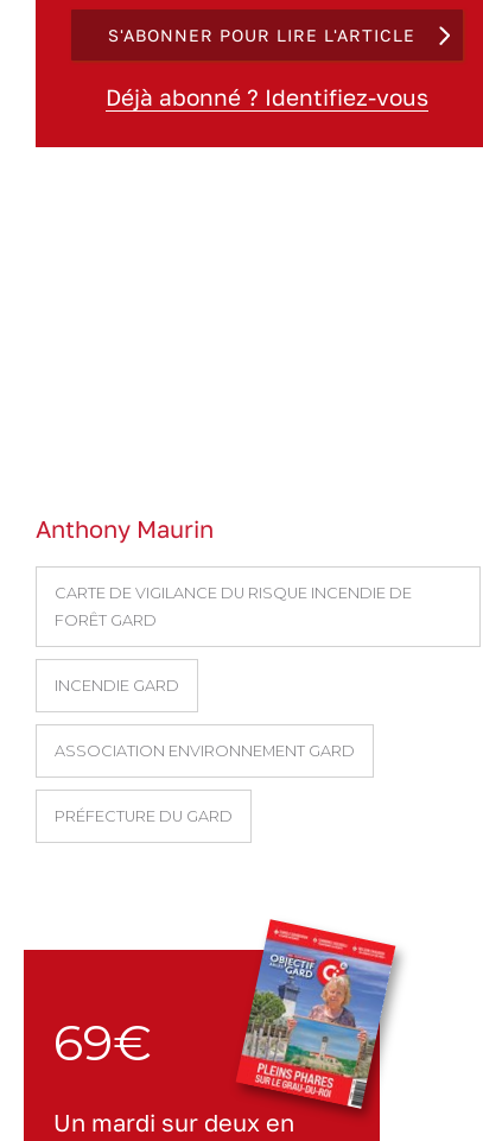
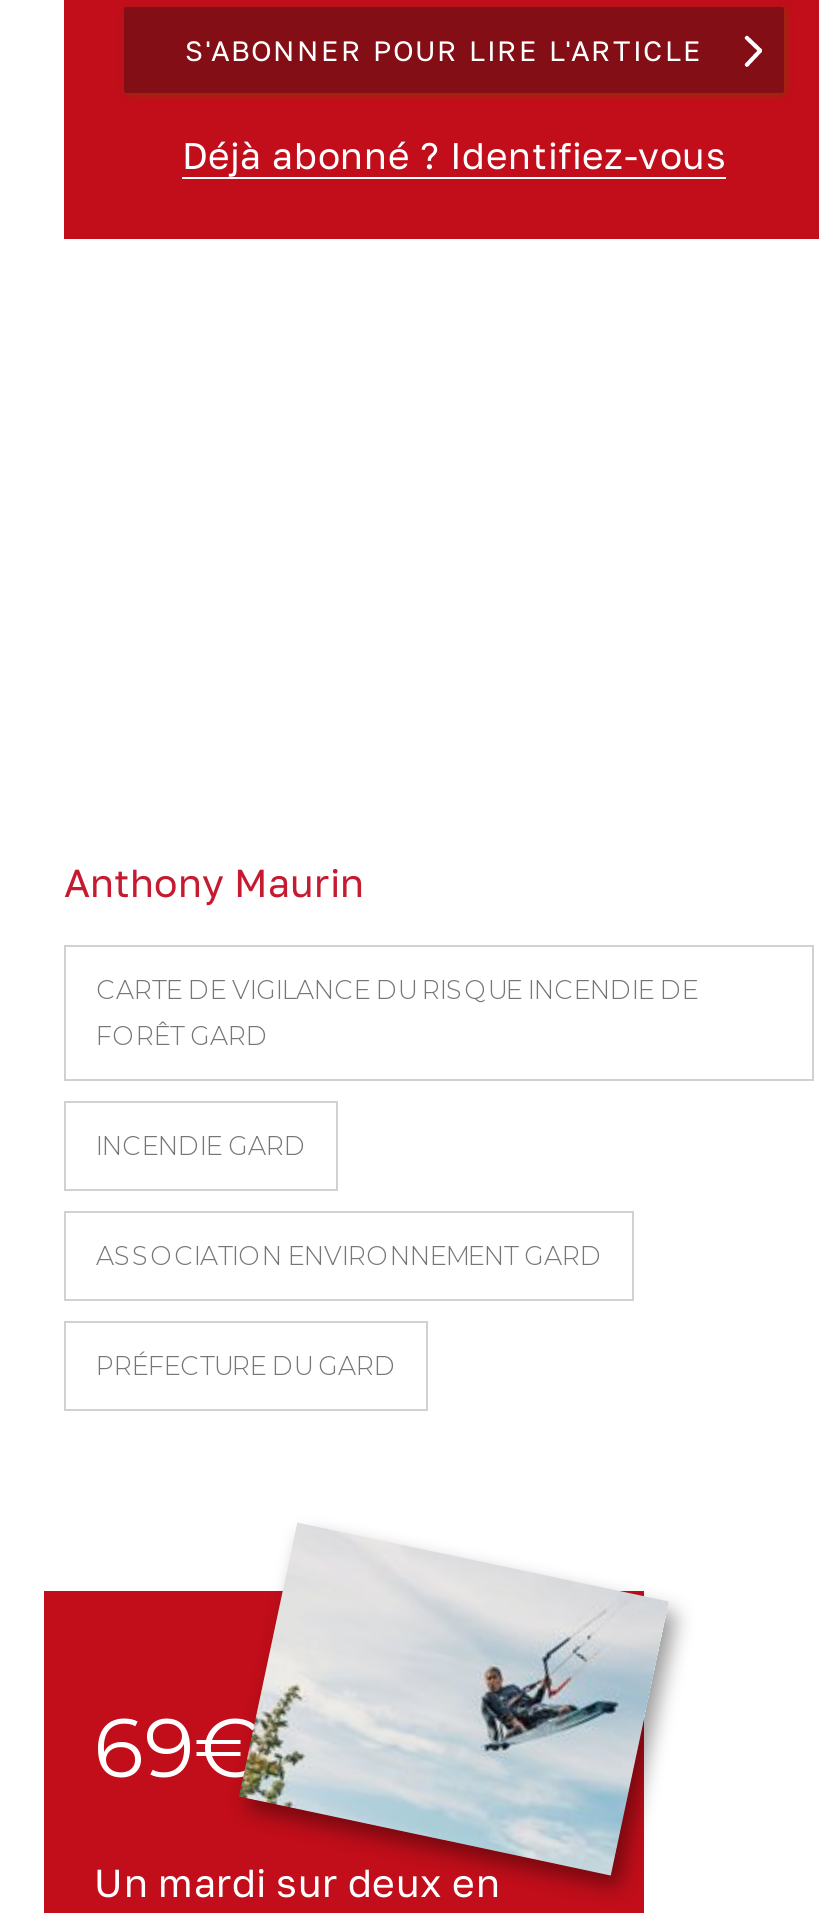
[147,913,399,1123] [image] -> [250,1525,674,1885] [image]

